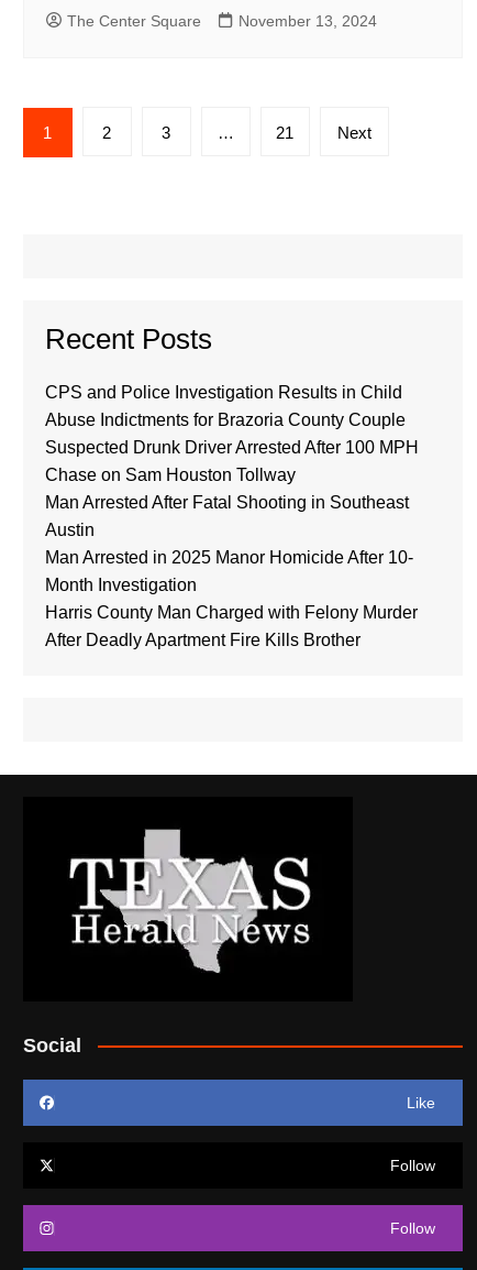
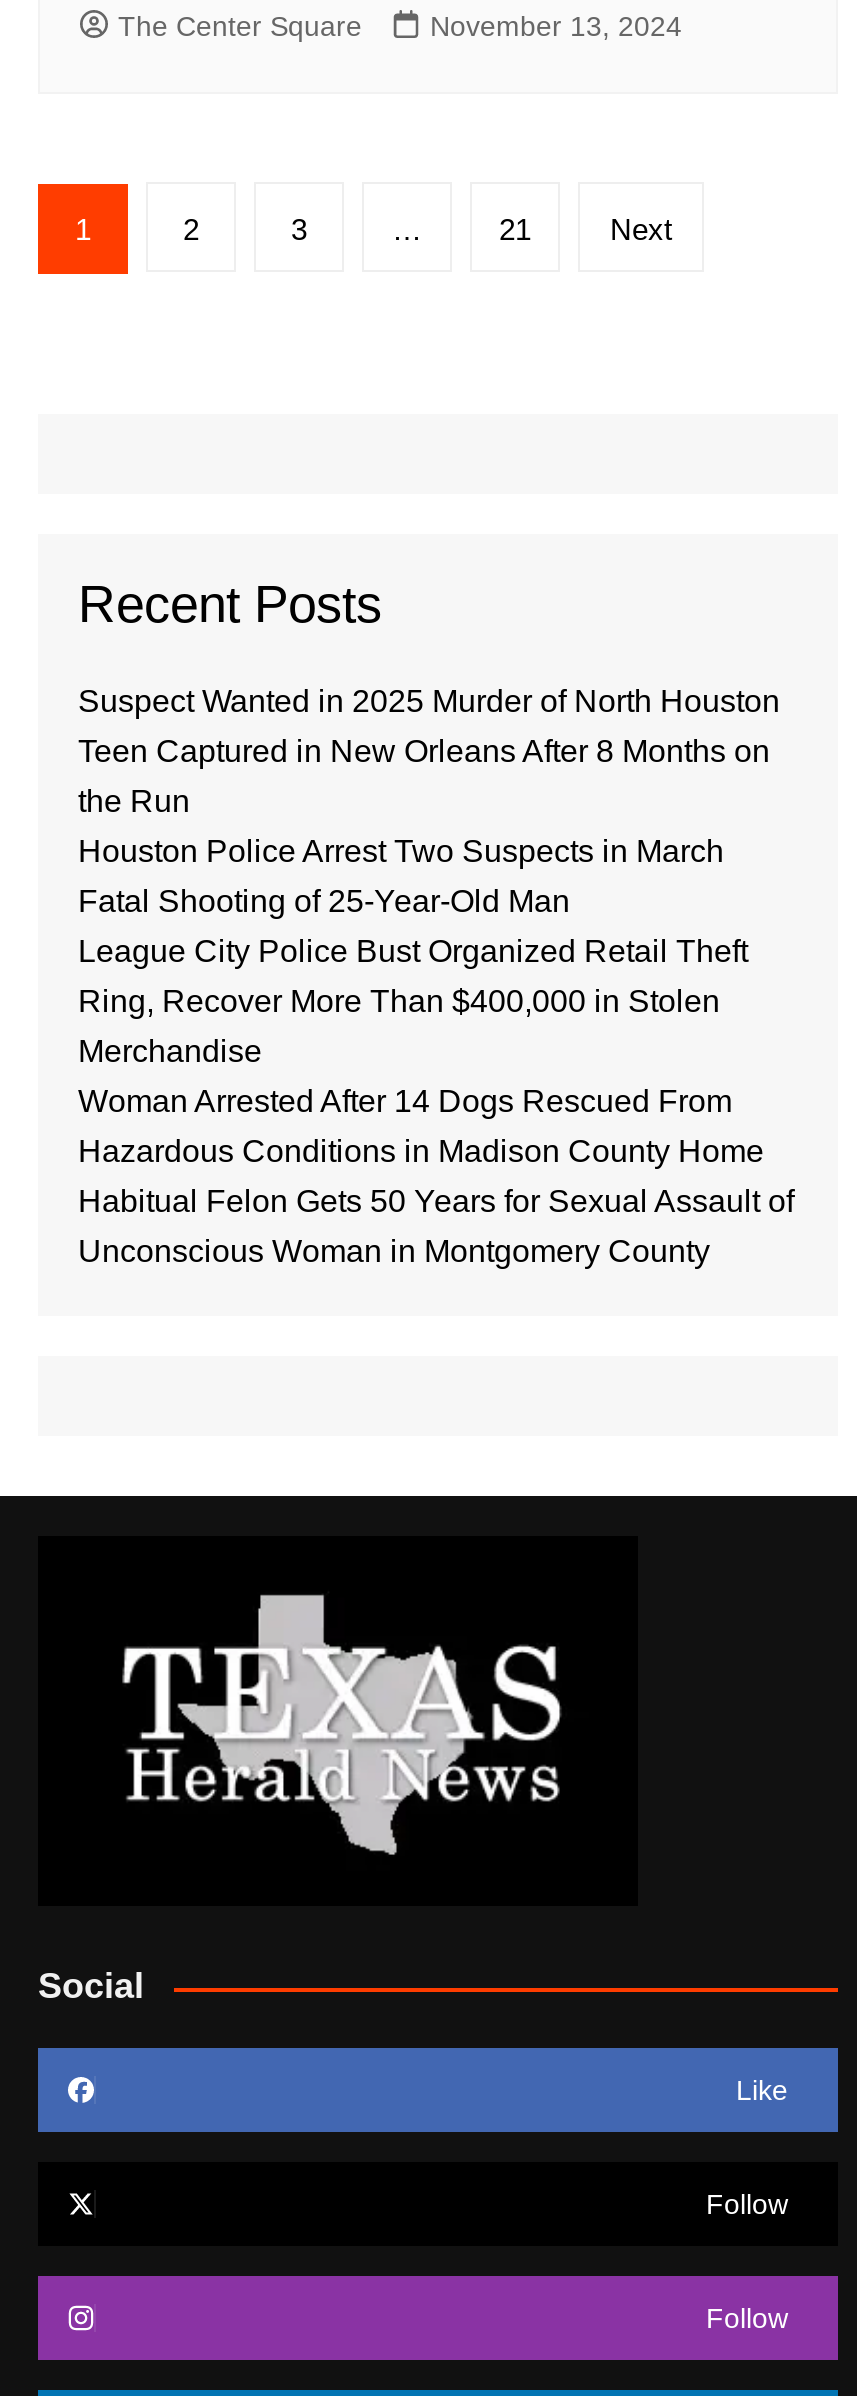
[45,382,419,649] CPS and Police Investigation Results in Child | Abuse Indictments for Brazoria County Couple | Suspected Drunk Driver Arrested After 100 MPH | Chase on Sam Houston Tollway | Man Arrested After Fatal Shooting in Southeast | Austin | Man Arrested in 2025 Manor Homicide After 10- | Month Investigation | Harris County Man Charged with Felony Murder | After Deadly Apartment Fire Kills Brother -> [78,683,794,1267] Suspect Wanted in 2025 Murder of North Houston | Teen Captured in New Orleans After 8 Months on | the Run | Houston Police Arrest Two Suspects in March | Fatal Shooting of 25-Year-Old Man | League City Police Bust Organized Retail Theft | Ring, Recover More Than $400,000 in Stolen | Merchandise | Woman Arrested After 14 Dogs Rescued From | Hazardous Conditions in Madison County Home | Habitual Felon Gets 50 Years for Sexual Assault of | Unconscious Woman in Montgomery County

